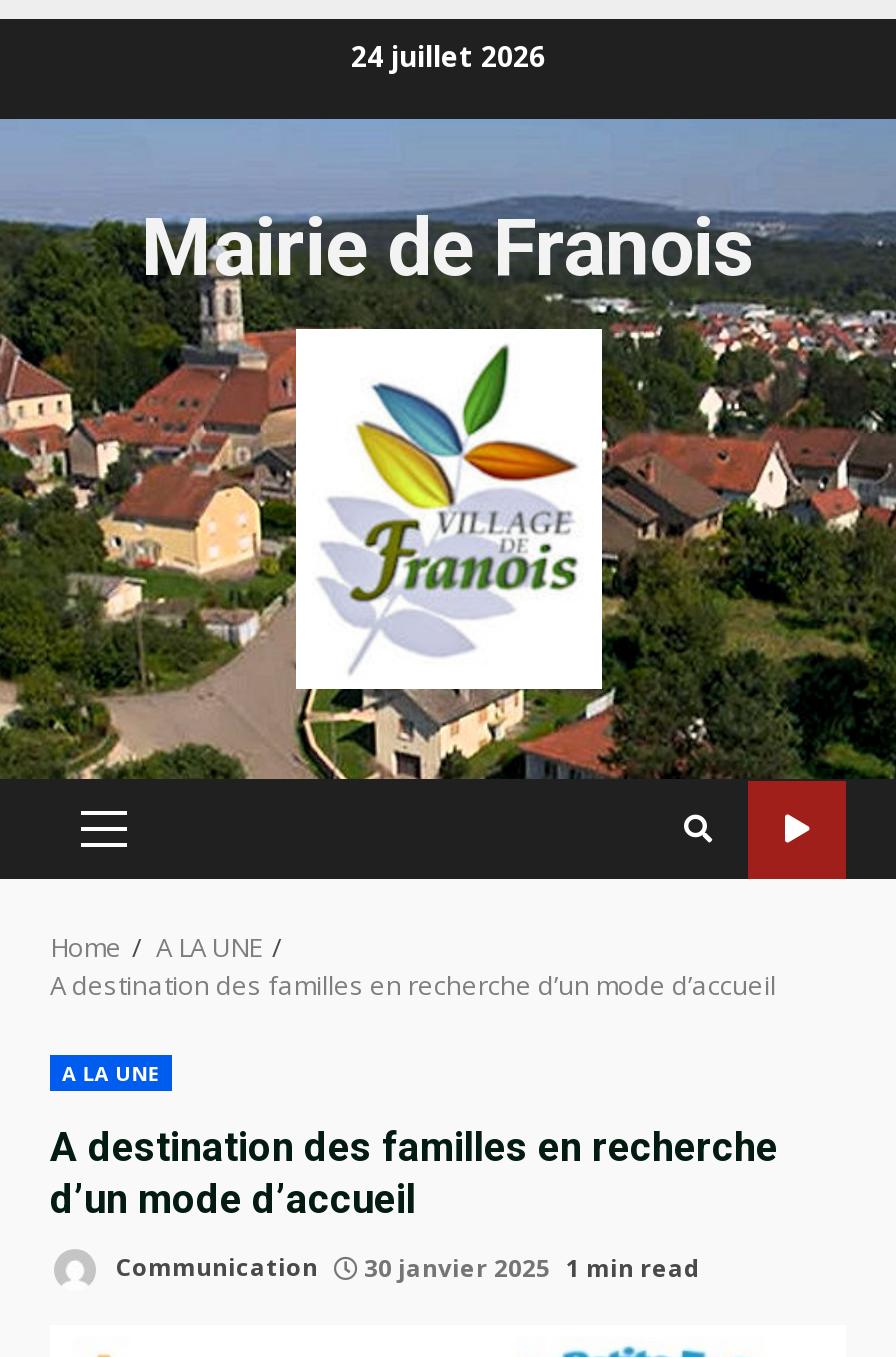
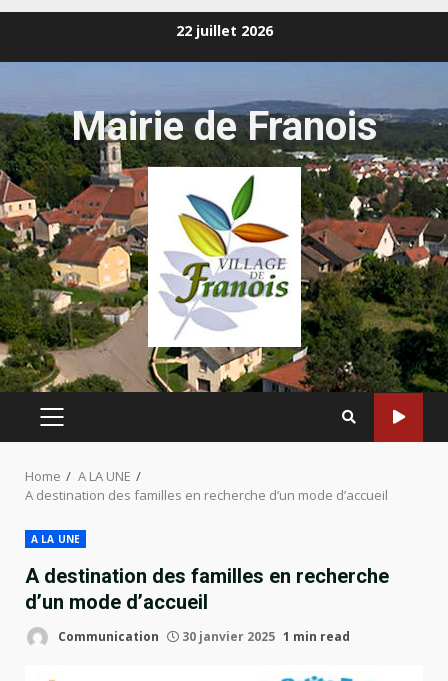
[351,36,545,74] 24 juillet 2026 -> [175,20,272,39] 22 juillet 2026

